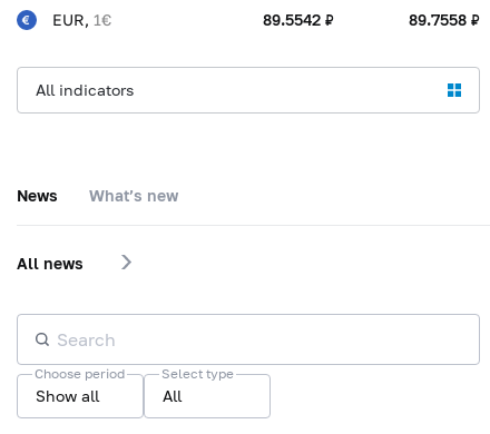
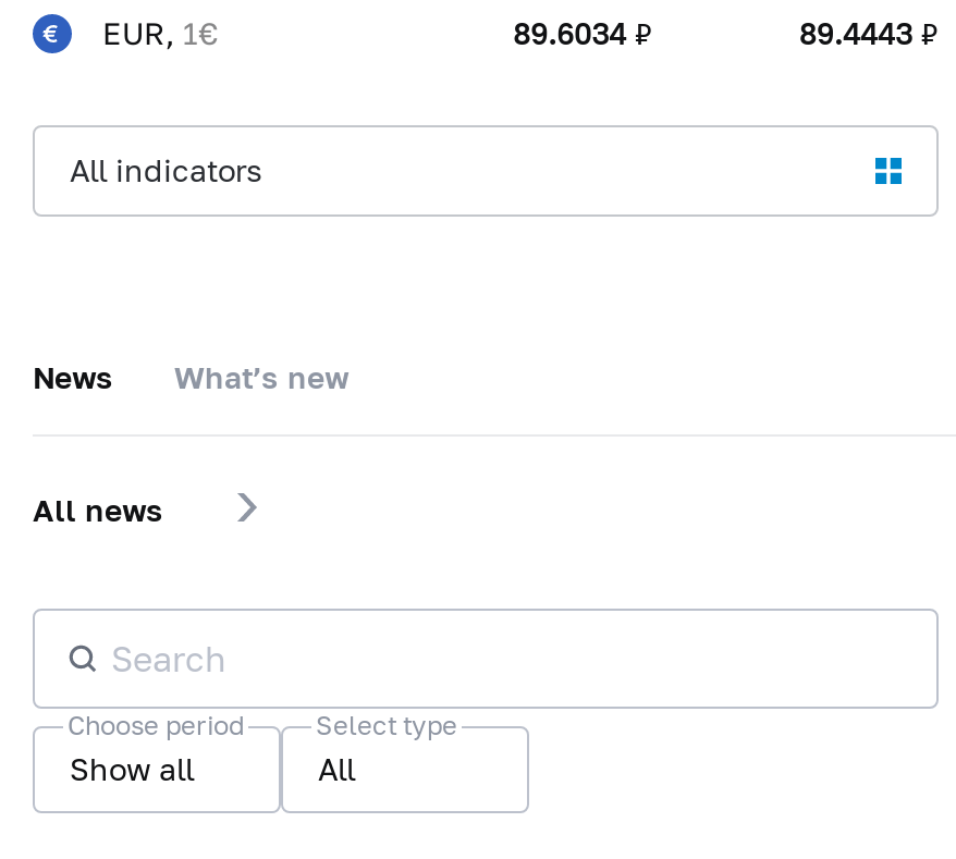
[262,10,334,29] 89.5542 ₽ -> [513,14,652,51] 89.6034 ₽
[409,10,480,29] 89.7558 ₽ -> [799,14,939,51] 89.4443 ₽

